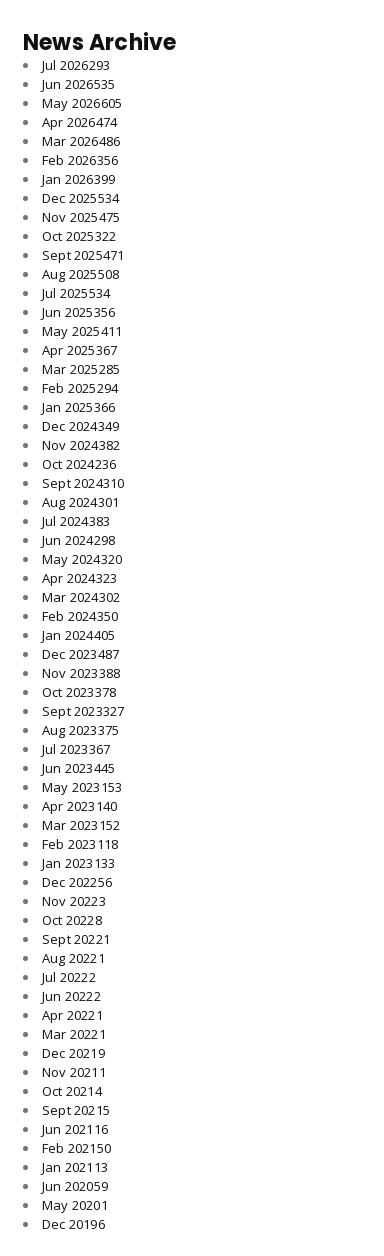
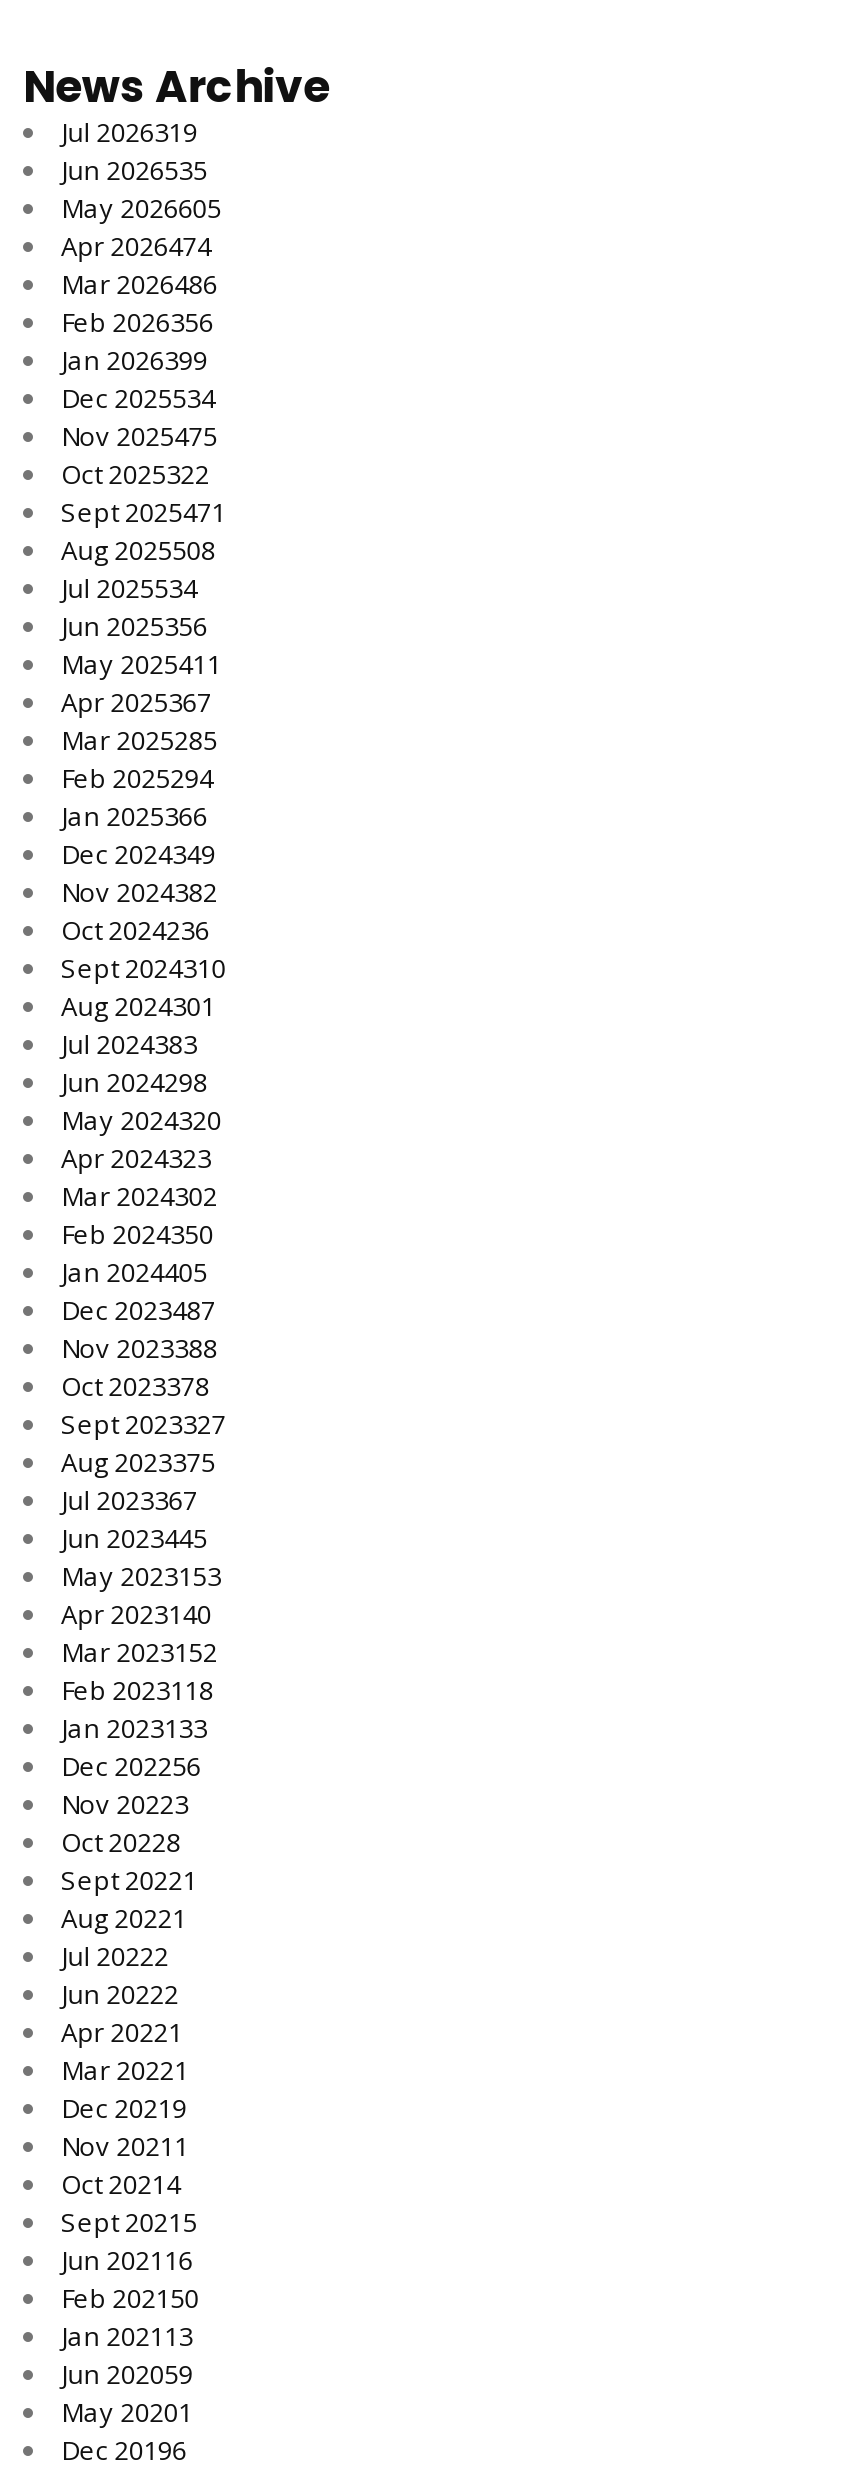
[42,56,110,74] Jul 2026293 -> [61,114,197,150] Jul 2026319

